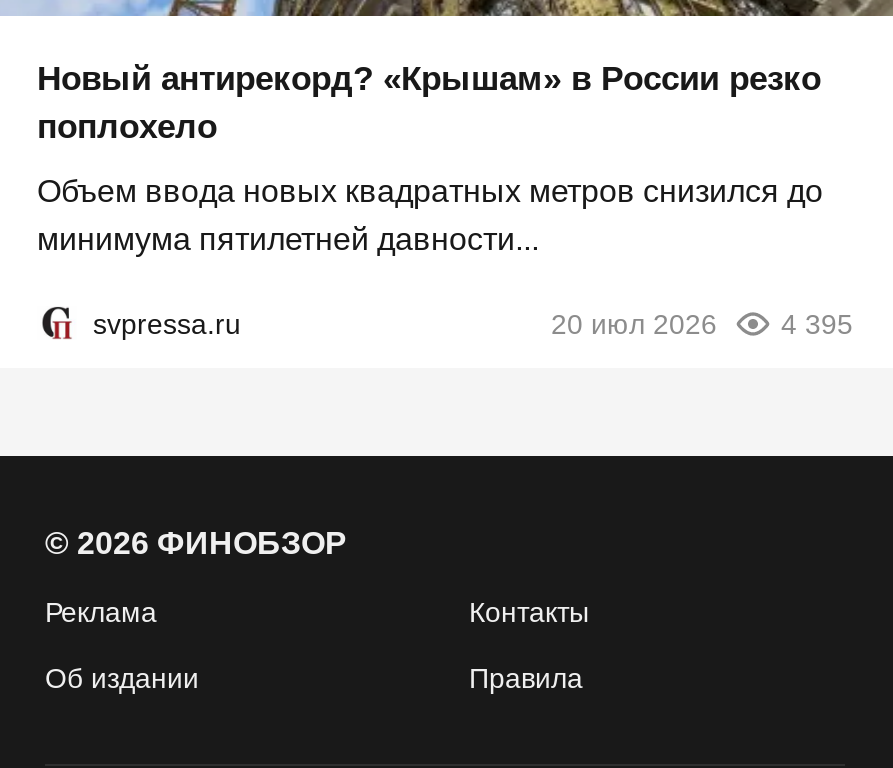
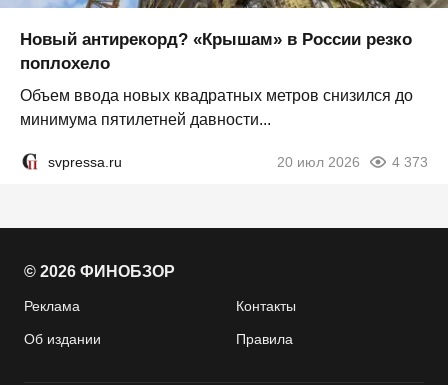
[551,307,853,339] 20 июл 2026 4 395 -> [277,154,428,170] 20 июл 2026 4 373

